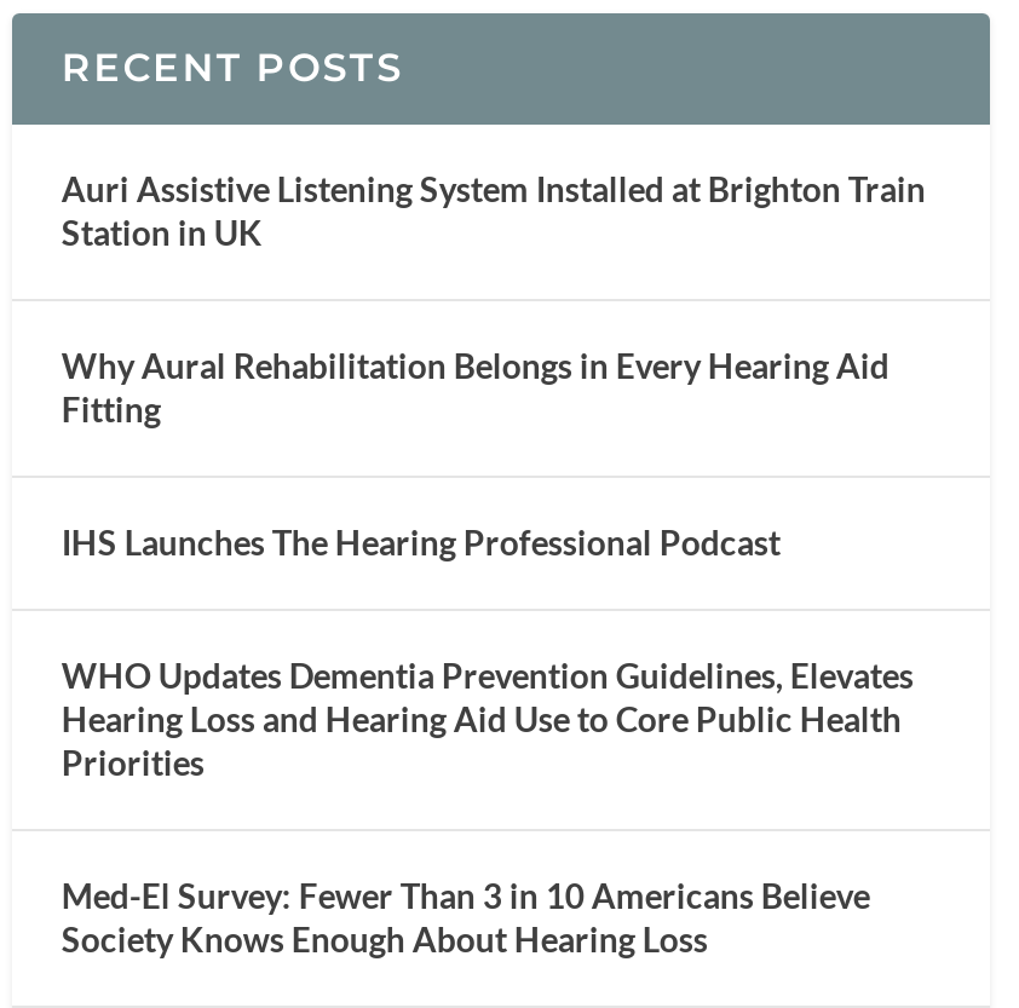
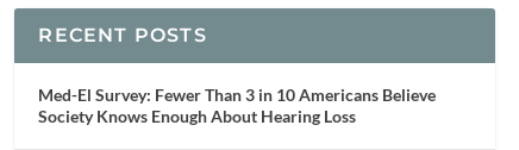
[61,168,926,783] Auri Assistive Listening System Installed at Brighton Train | Station in UK | Why Aural Rehabilitation Belongs in Every Hearing Aid | Fitting | IHS Launches The Hearing Professional Podcast | WHO Updates Dementia Prevention Guidelines, Elevates | Hearing Loss and Hearing Aid Use to Core Public Health | Priorities -> none

